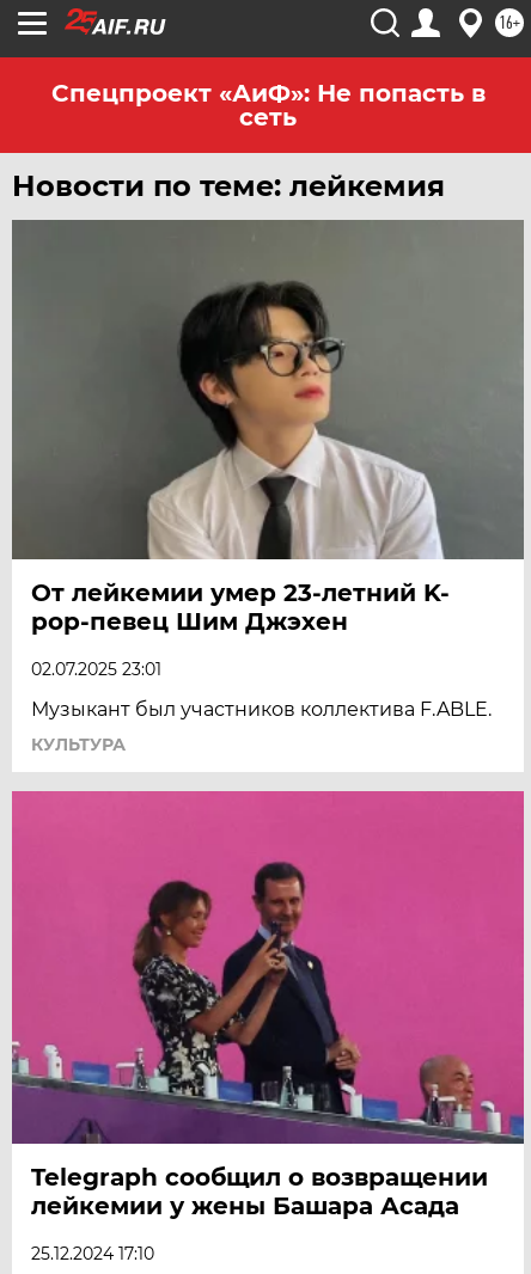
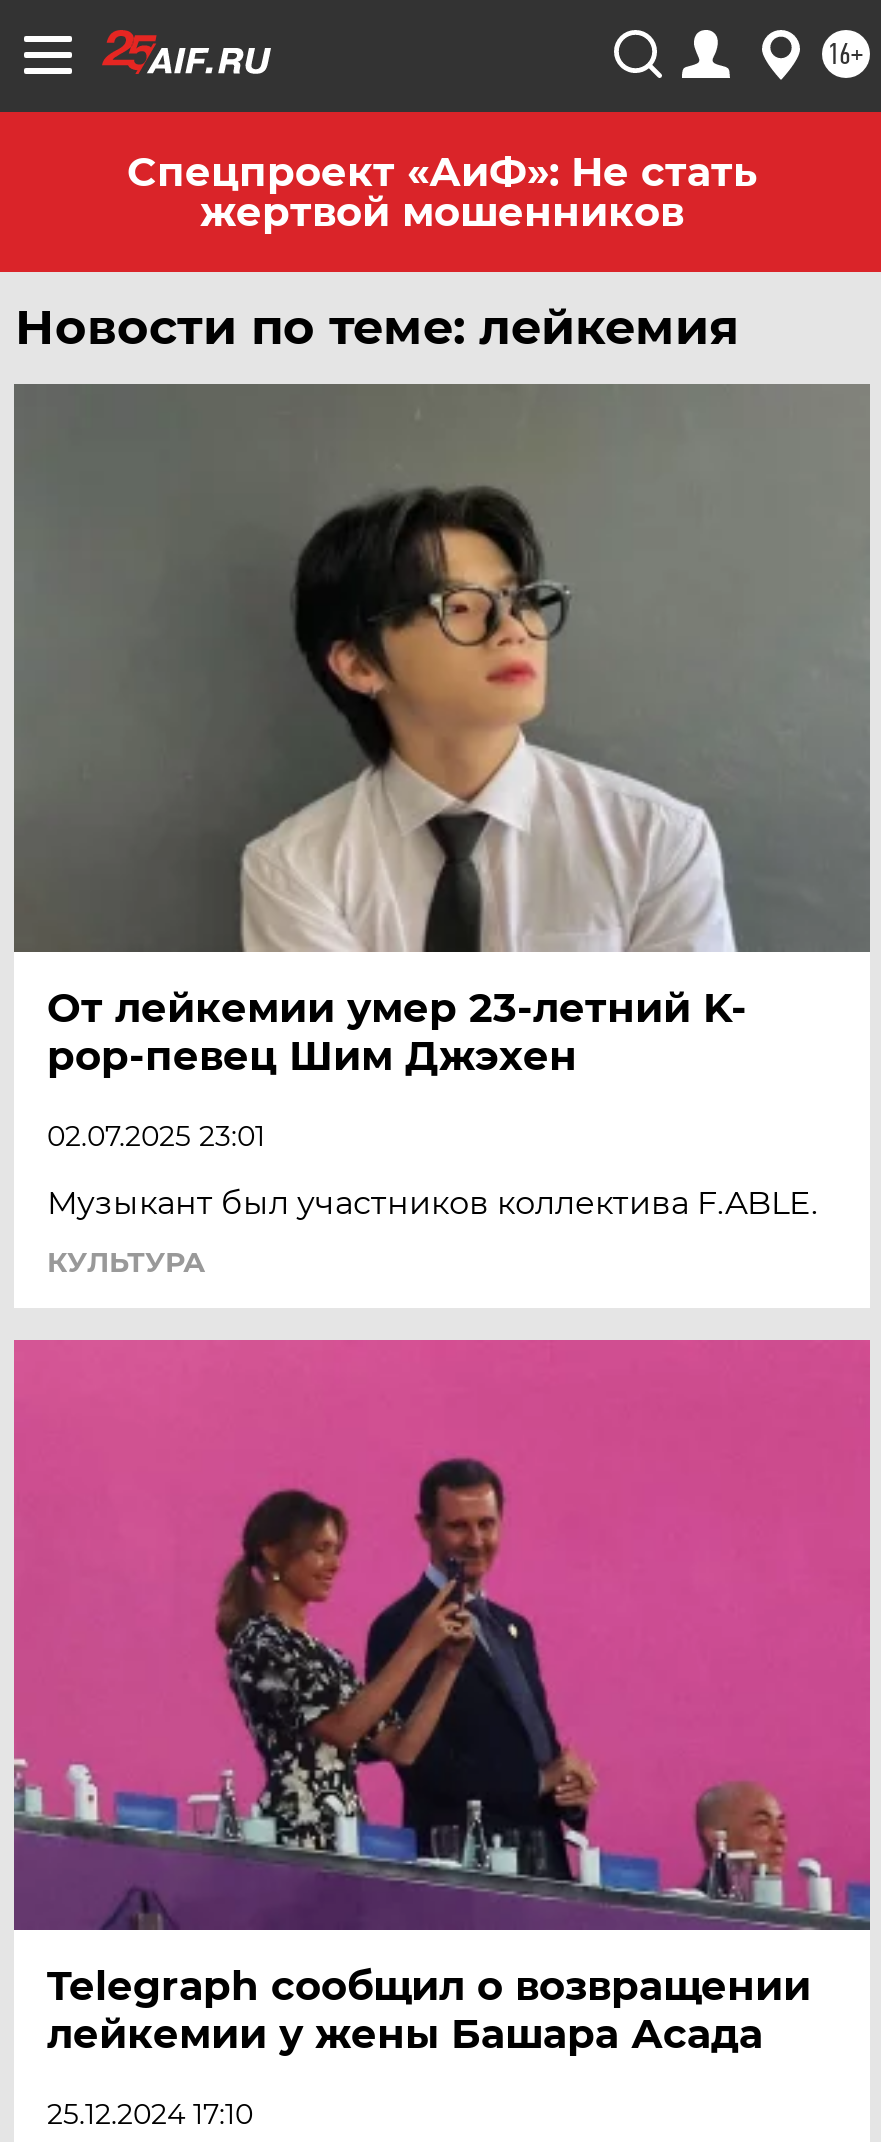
[51,79,485,131] Спецпроект «АиФ»: Не попасть в | сеть -> [127,148,757,236] Спецпроект «АиФ»: Не стать | жертвой мошенников

